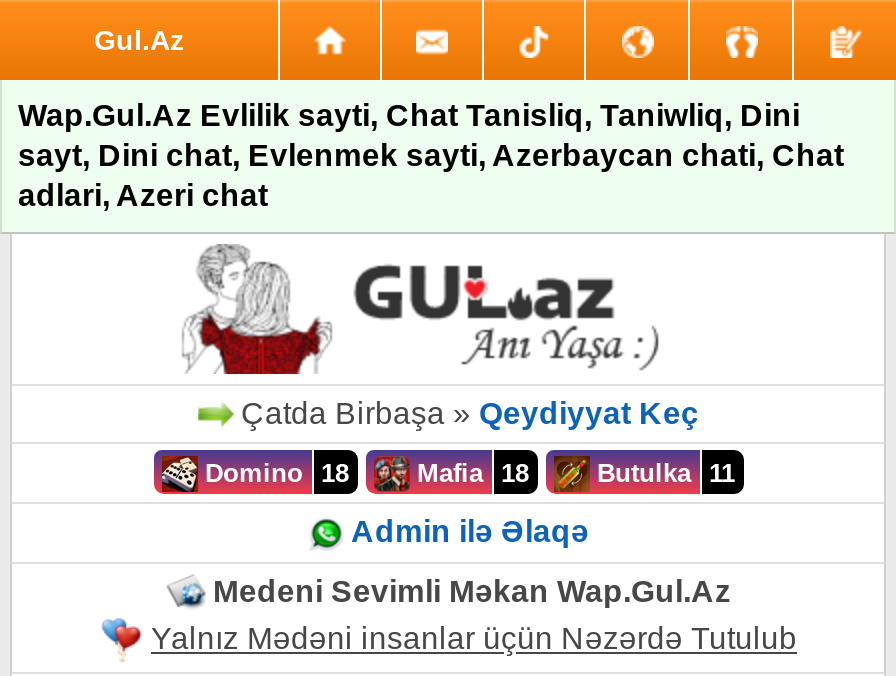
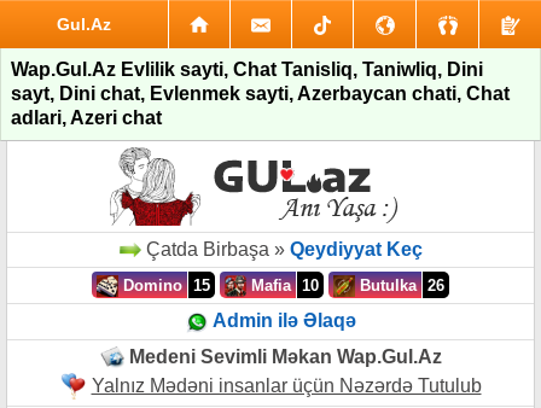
[197,459,349,489] Domino 18 -> [118,277,210,295] Domino 15
[409,459,529,489] Mafia 18 -> [246,277,319,295] Mafia 10
[589,459,735,489] Butulka 11 -> [355,277,444,295] Butulka 26

